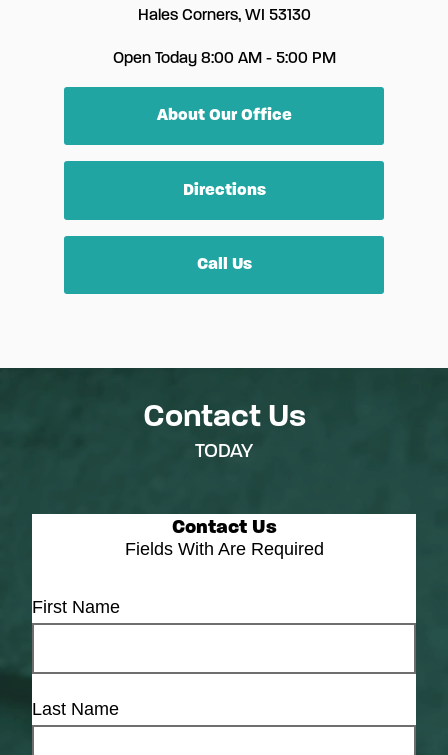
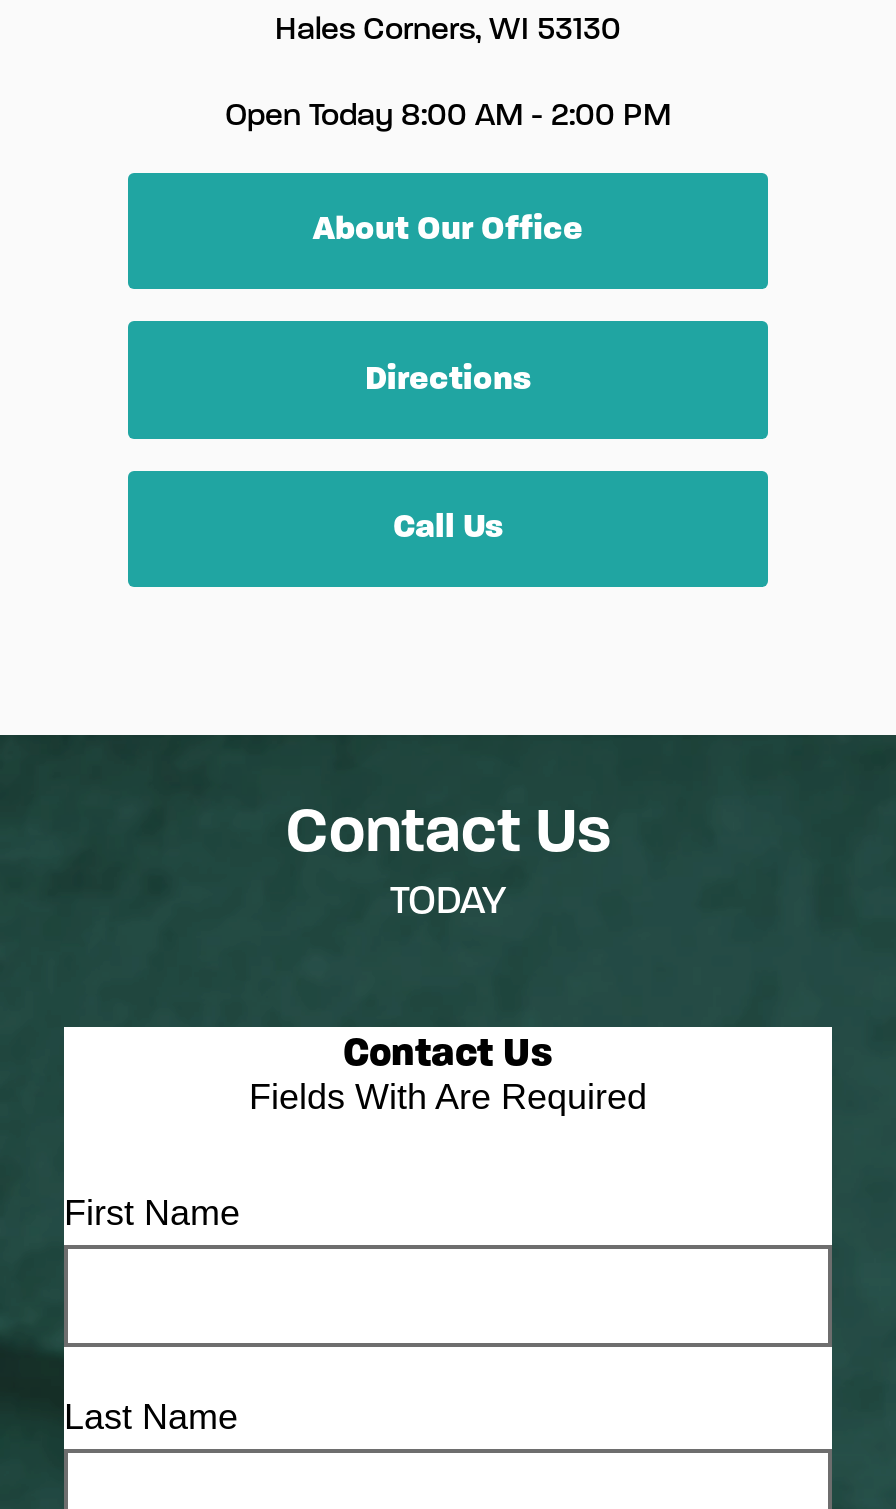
[112,48,335,67] Open Today 8:00 AM - 5:00 PM -> [225,95,671,133] Open Today 8:00 AM - 2:00 PM

